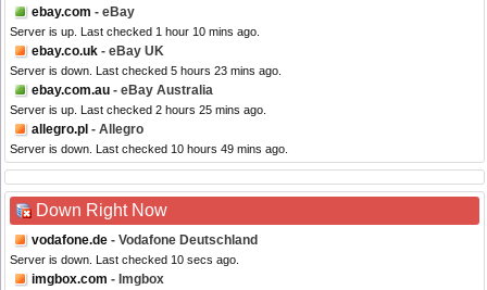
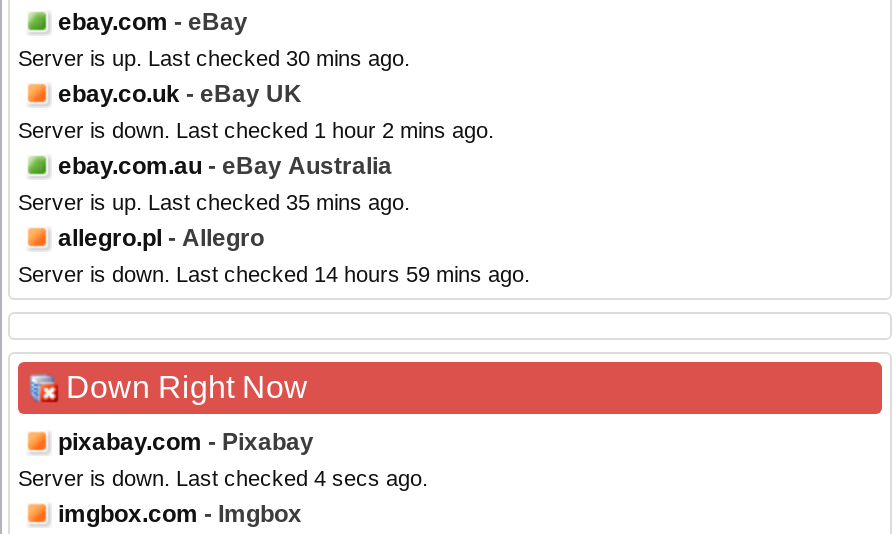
[10,25,260,38] Server is up. Last checked 1 hour 10 mins ago. -> [18,46,410,70] Server is up. Last checked 30 mins ago.
[10,64,282,77] Server is down. Last checked 5 hours 23 mins ago. -> [18,118,494,142] Server is down. Last checked 1 hour 2 mins ago.
[10,103,266,116] Server is up. Last checked 2 hours 25 mins ago. -> [18,190,410,214] Server is up. Last checked 35 mins ago.
[10,142,288,155] Server is down. Last checked 10 hours 49 mins ago. -> [18,262,530,286] Server is down. Last checked 14 hours 59 mins ago.
[10,232,258,266] vodafone.de - Vodafone Deutschland | Server is down. Last checked 10 secs ago. -> [18,428,428,490] pixabay.com - Pixabay | Server is down. Last checked 4 secs ago.

